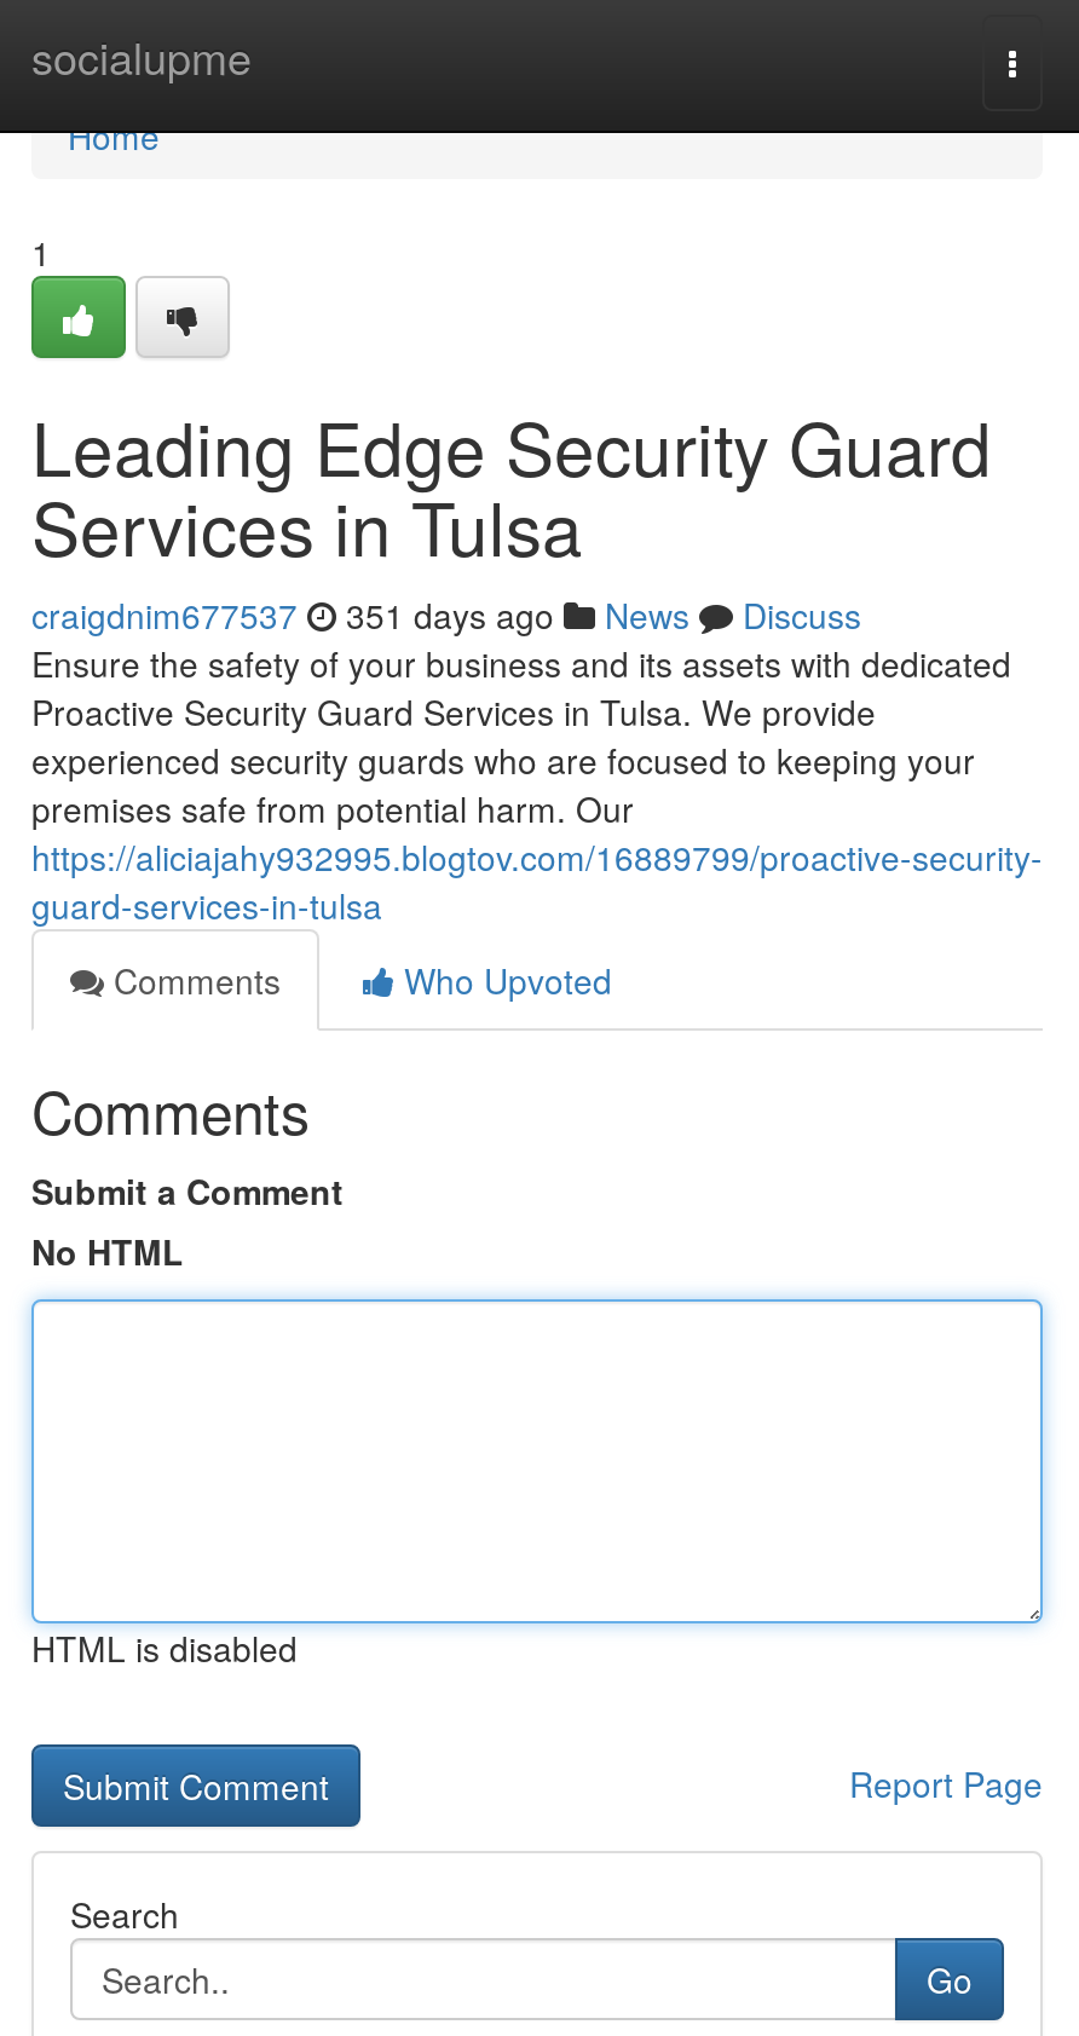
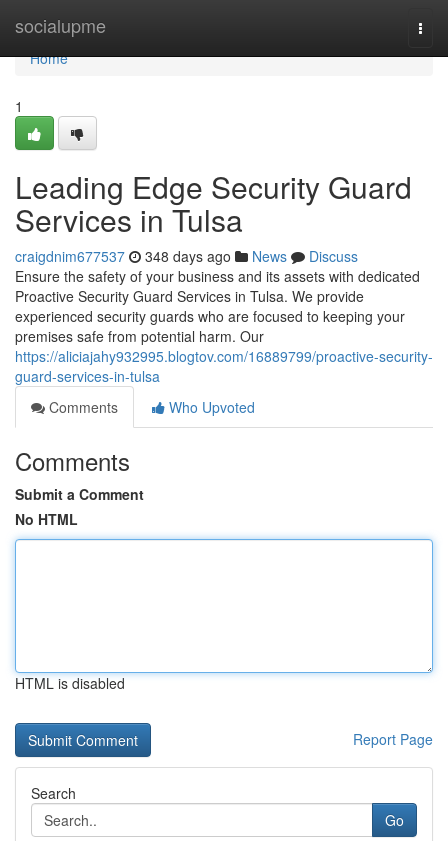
[31,590,861,639] craigdnim677537 351 days ago News Discuss -> [15,246,358,266] craigdnim677537 348 days ago News Discuss

